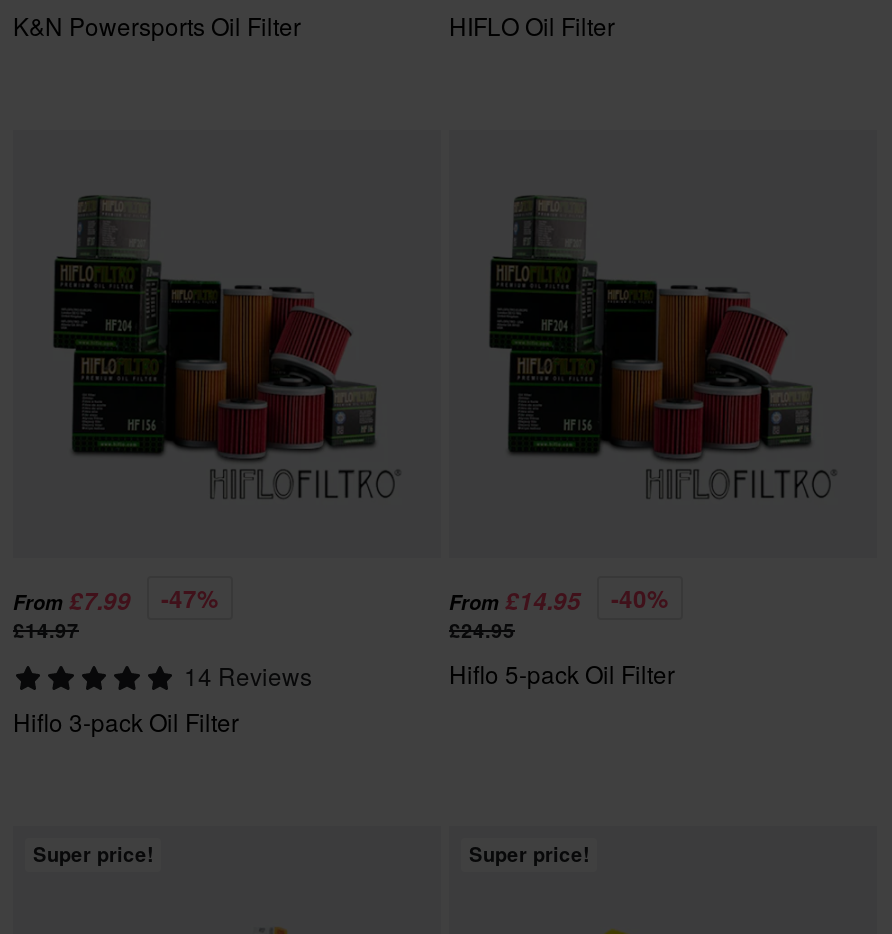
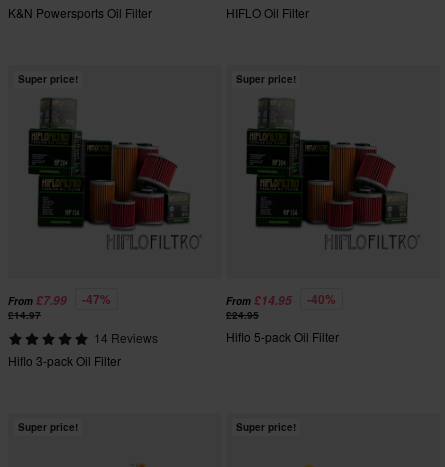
none -> [18,72,78,86] Super price!
none -> [236,72,296,86] Super price!

